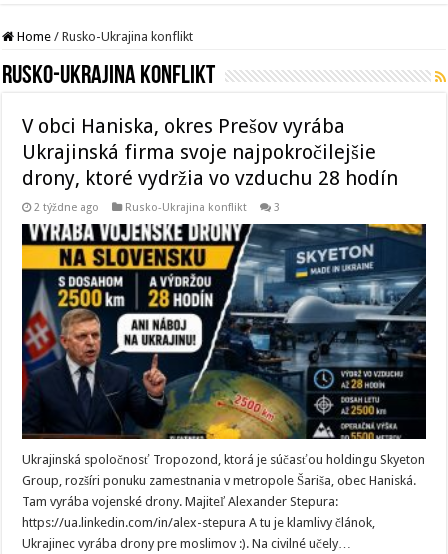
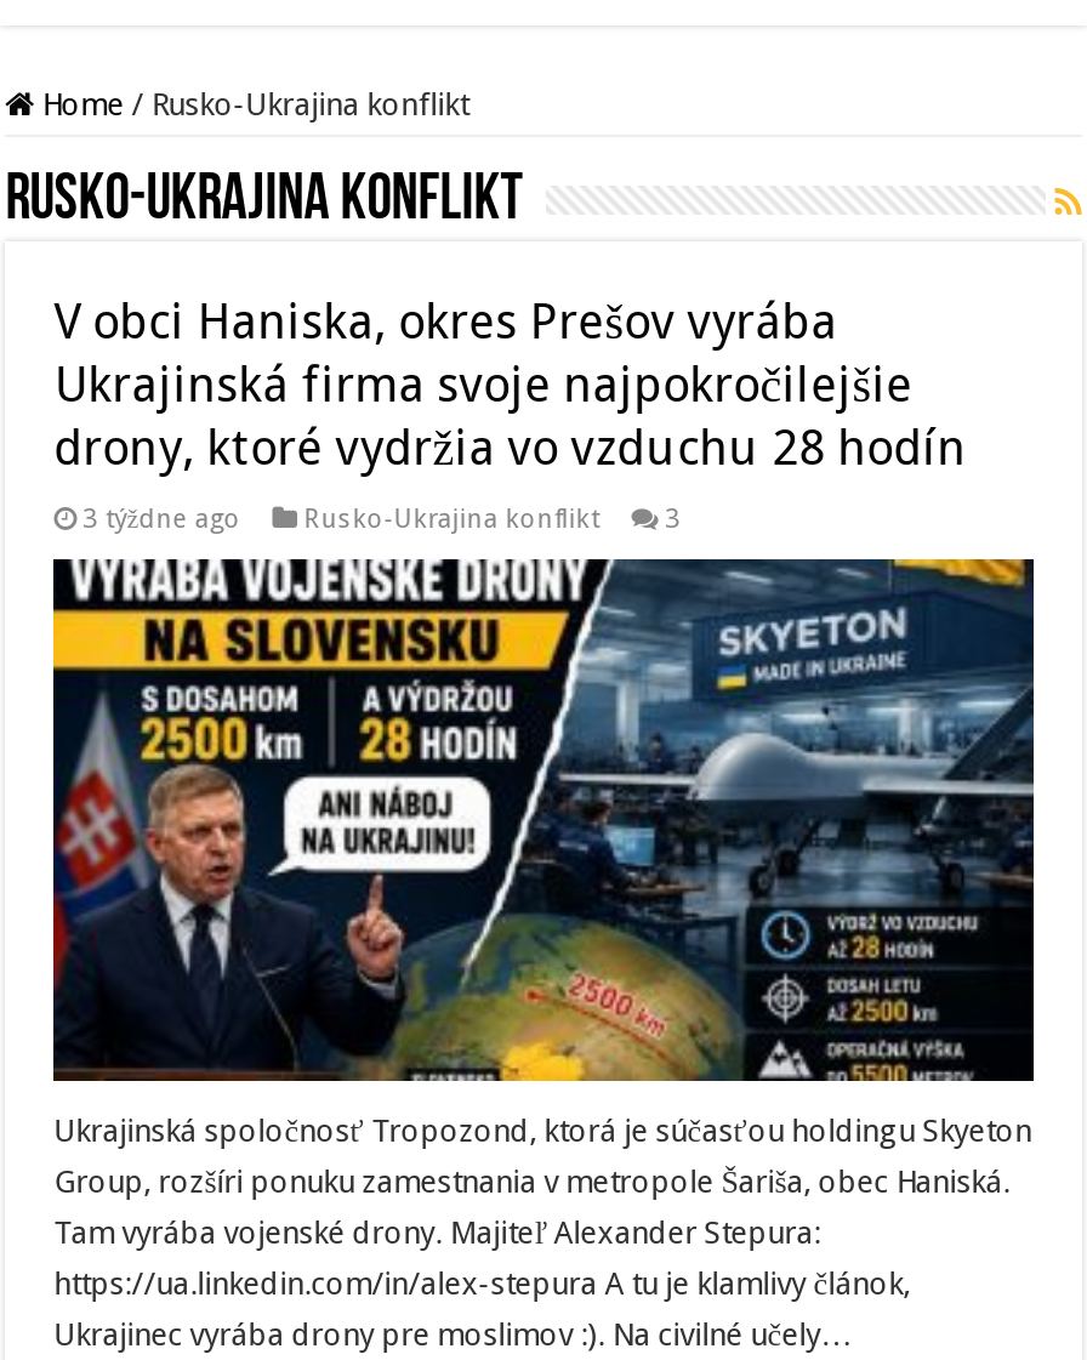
[34,201,247,214] 2 týždne ago Rusko-Ukrajina konflikt -> [83,503,600,535] 3 týždne ago Rusko-Ukrajina konflikt

